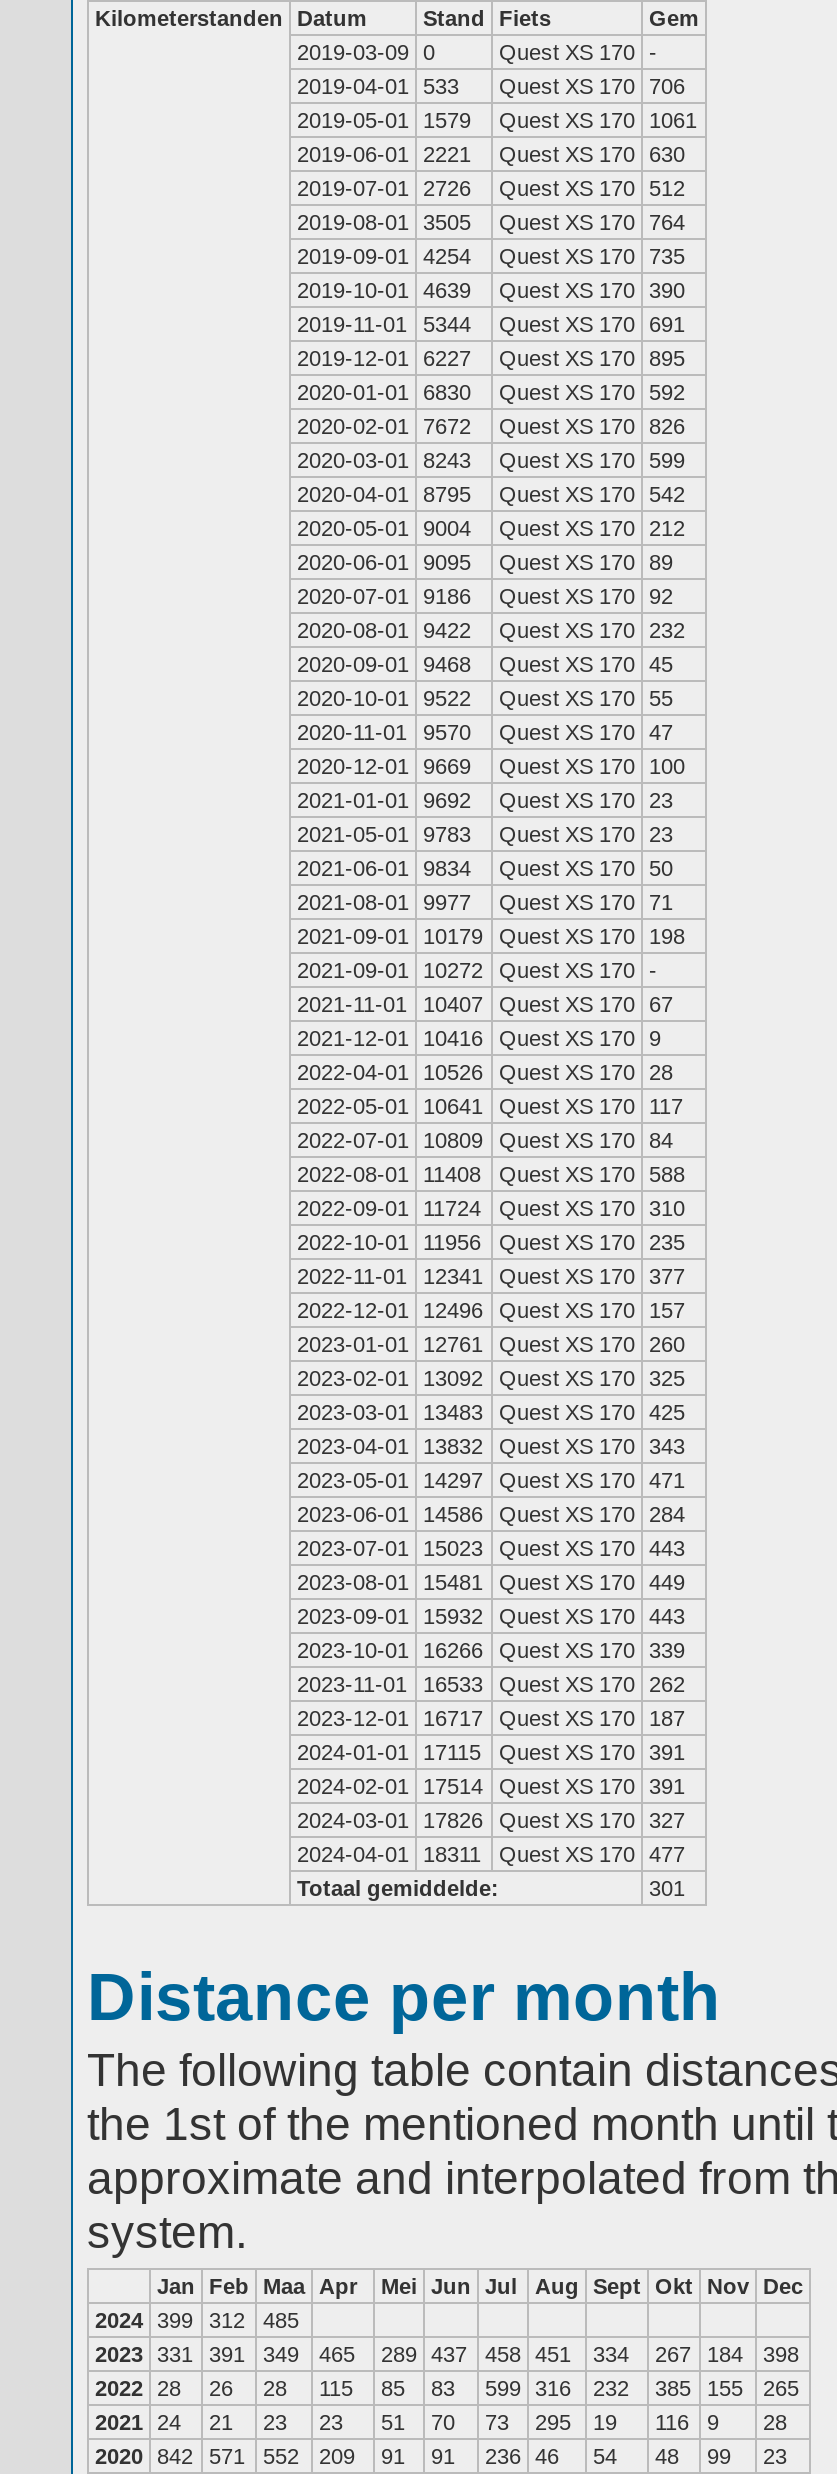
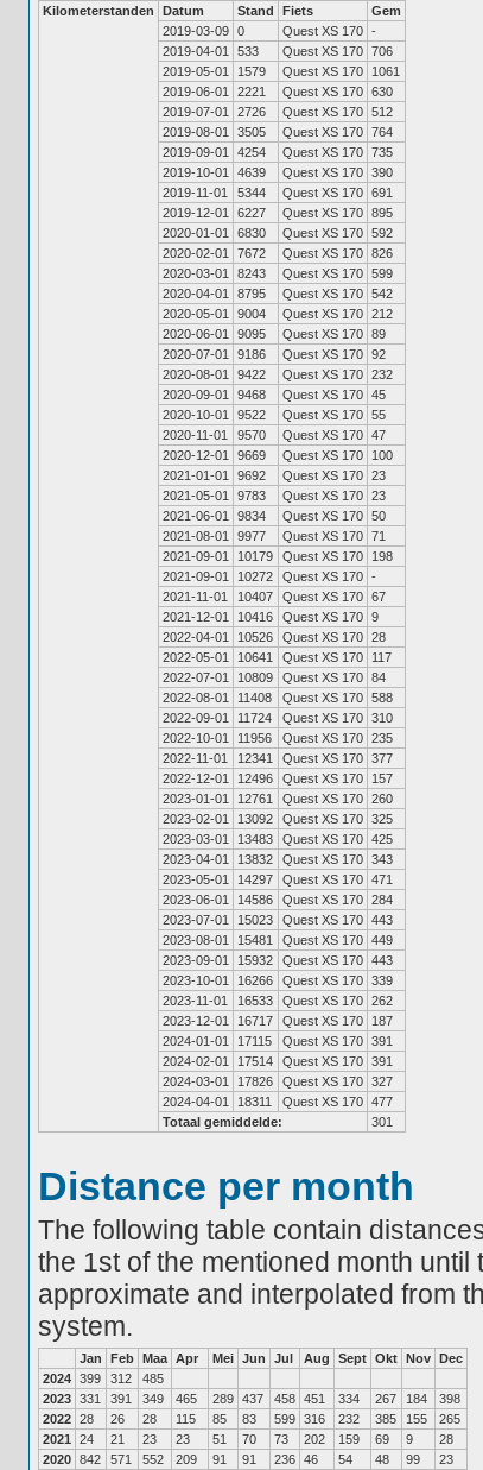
[535,2410,571,2434] 295 -> [304,1432,325,1446] 202
[593,2410,617,2434] 19 -> [338,1432,360,1446] 159
[655,2410,689,2434] 116 -> [375,1432,389,1446] 69

